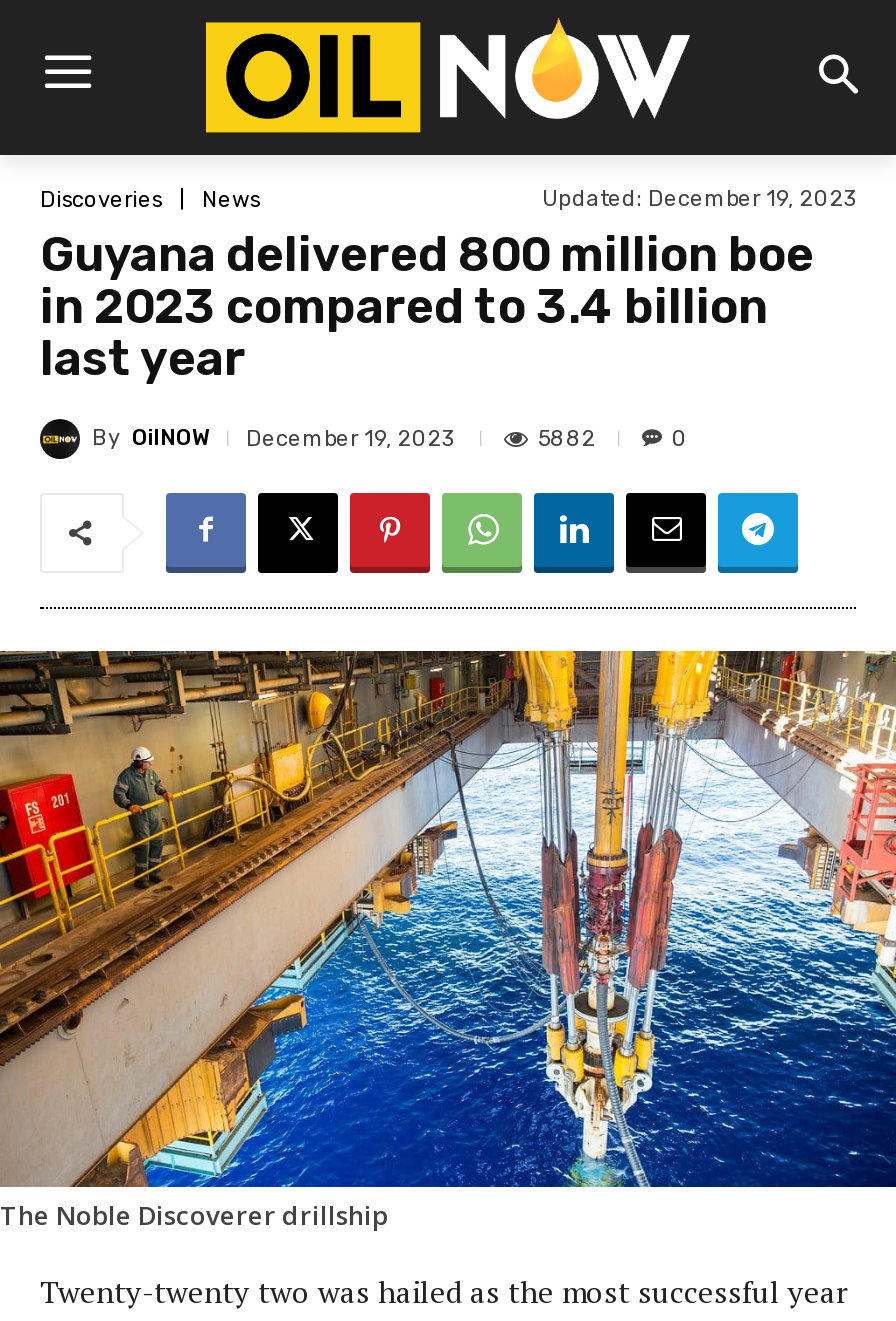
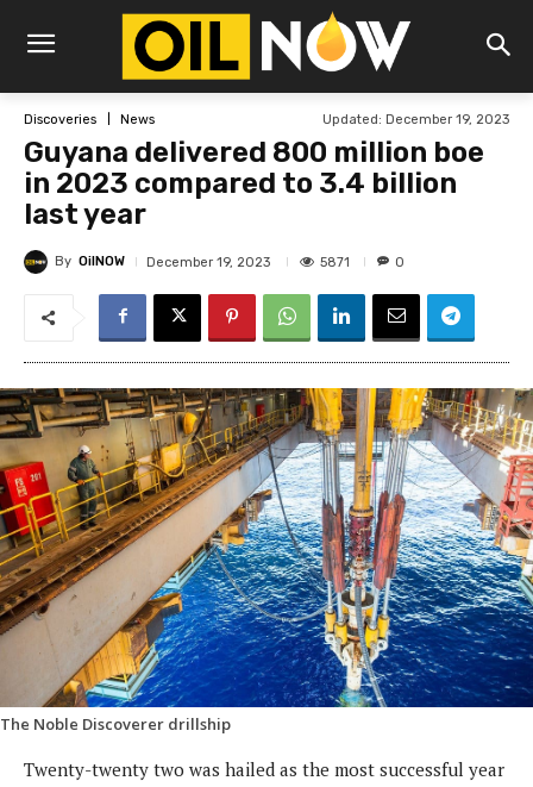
[538,425,596,451] 5882 -> [320,254,350,269] 5871

